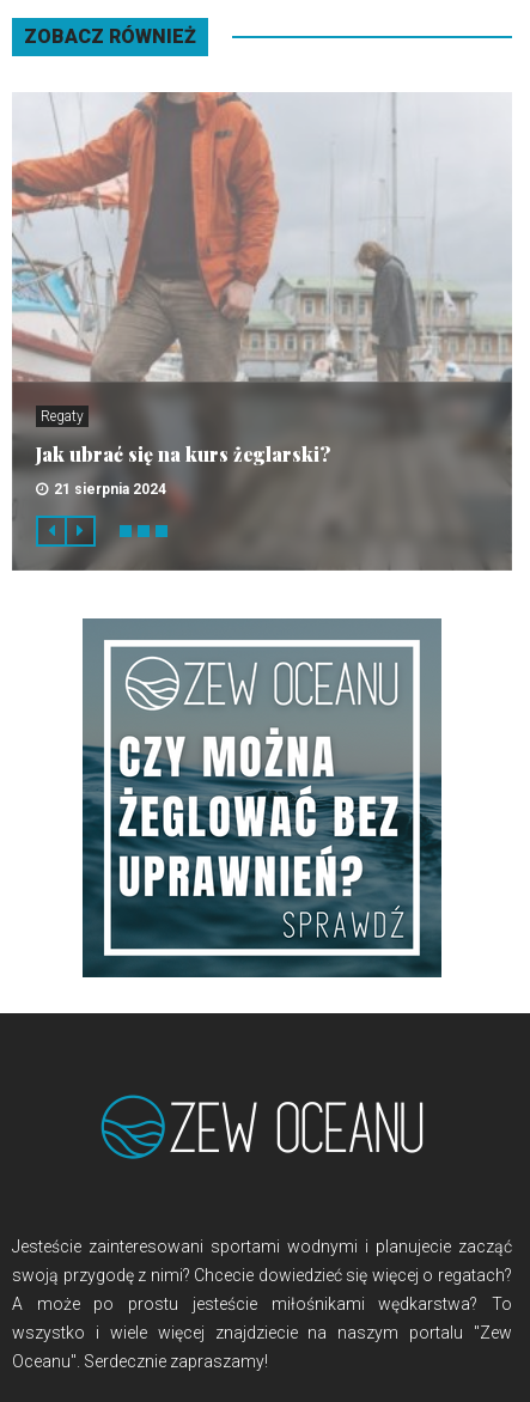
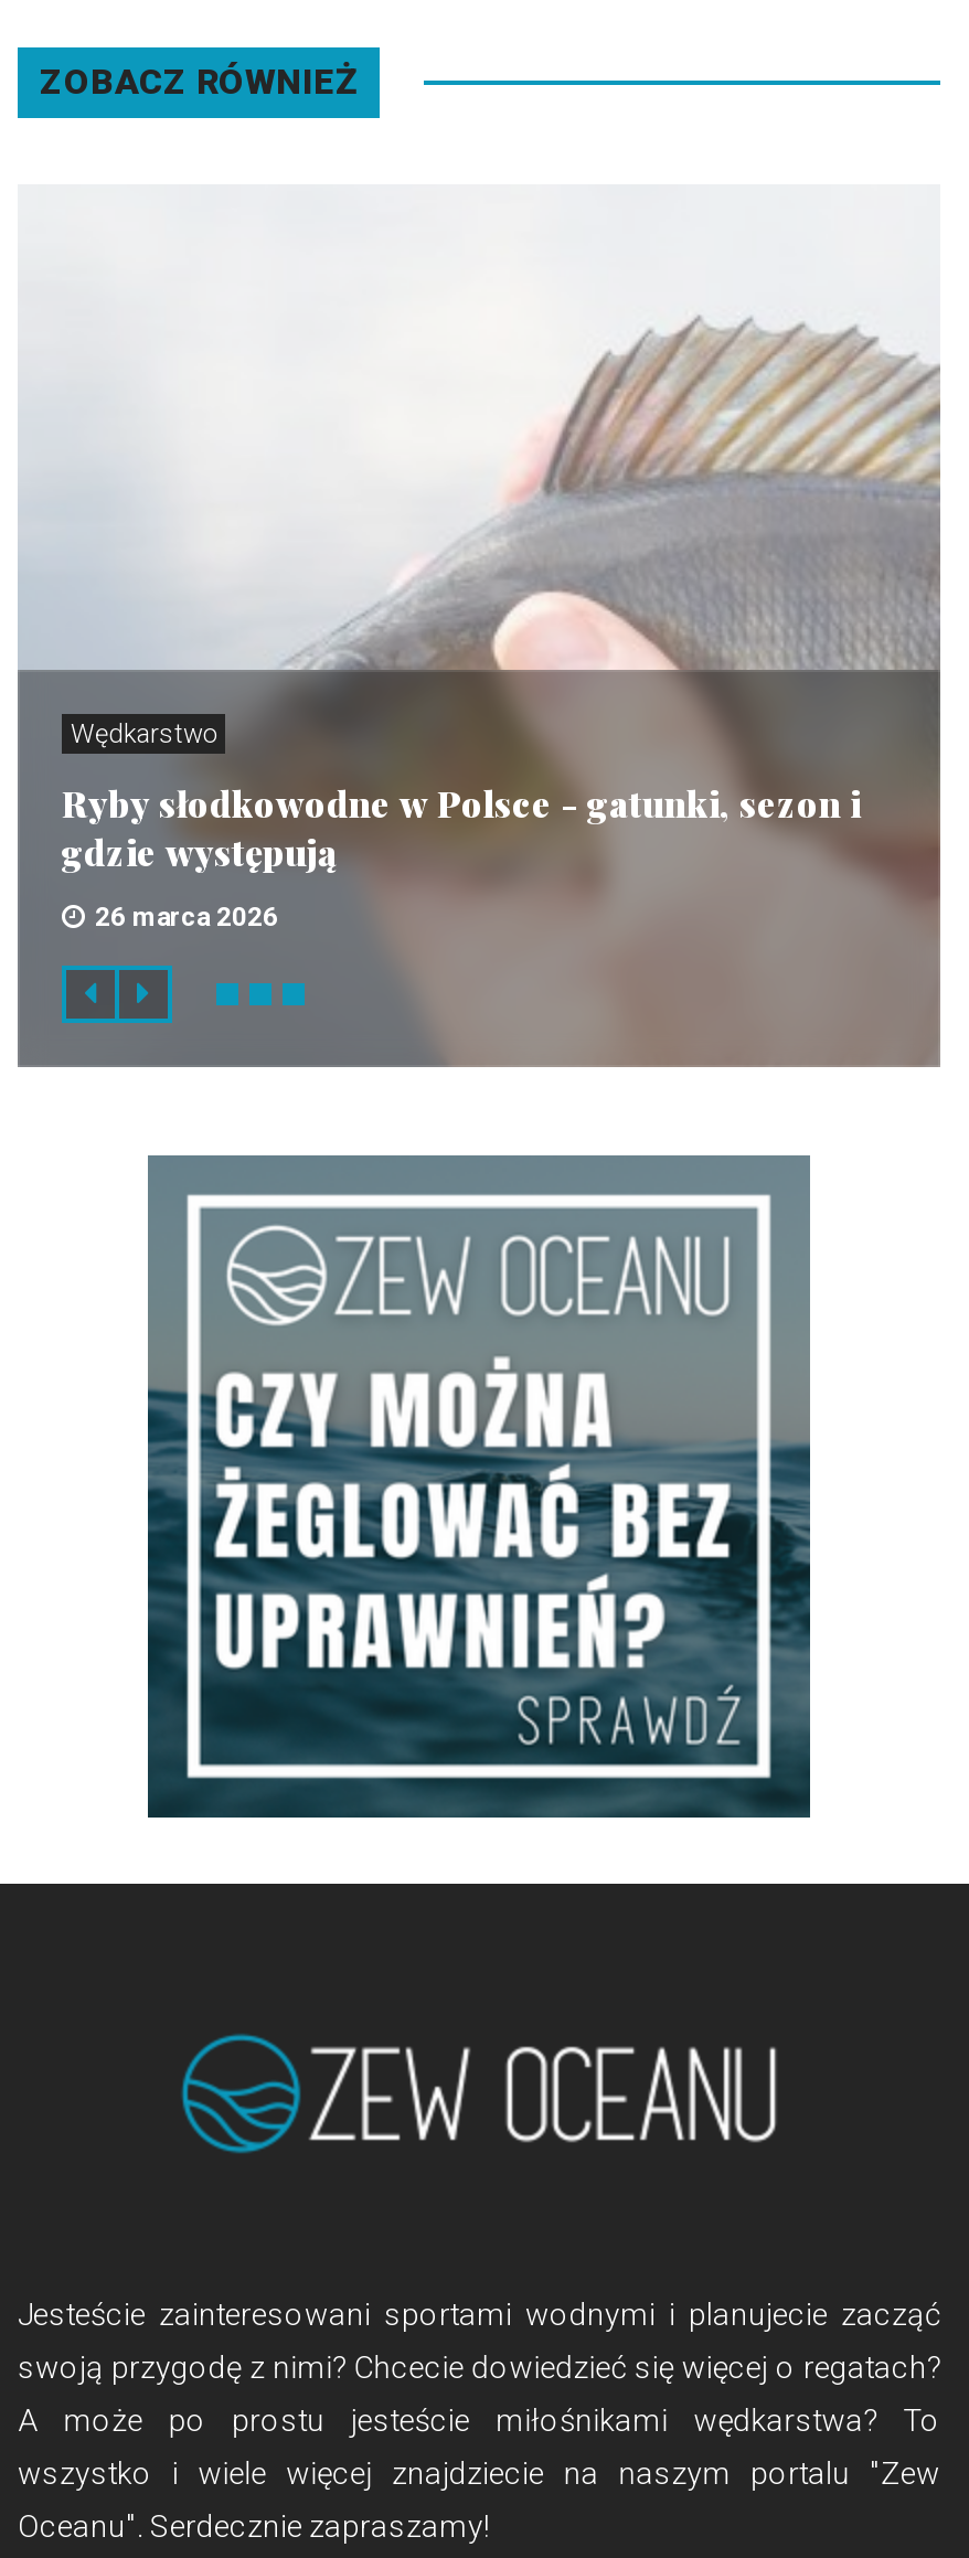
[12,91,512,569] [image] | Regaty -> [18,184,940,1067] [image] | Wędkarstwo
[36,442,330,467] Jak ubrać się na kurs żeglarski? -> [62,780,861,875] Ryby słodkowodne w Polsce - gatunki, sezon i | gdzie występują
[54,481,166,498] 21 sierpnia 2024 -> [95,902,278,933] 26 marca 2026

